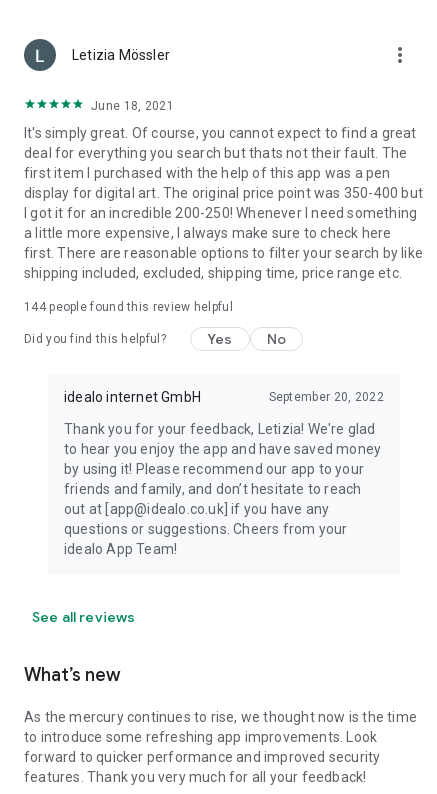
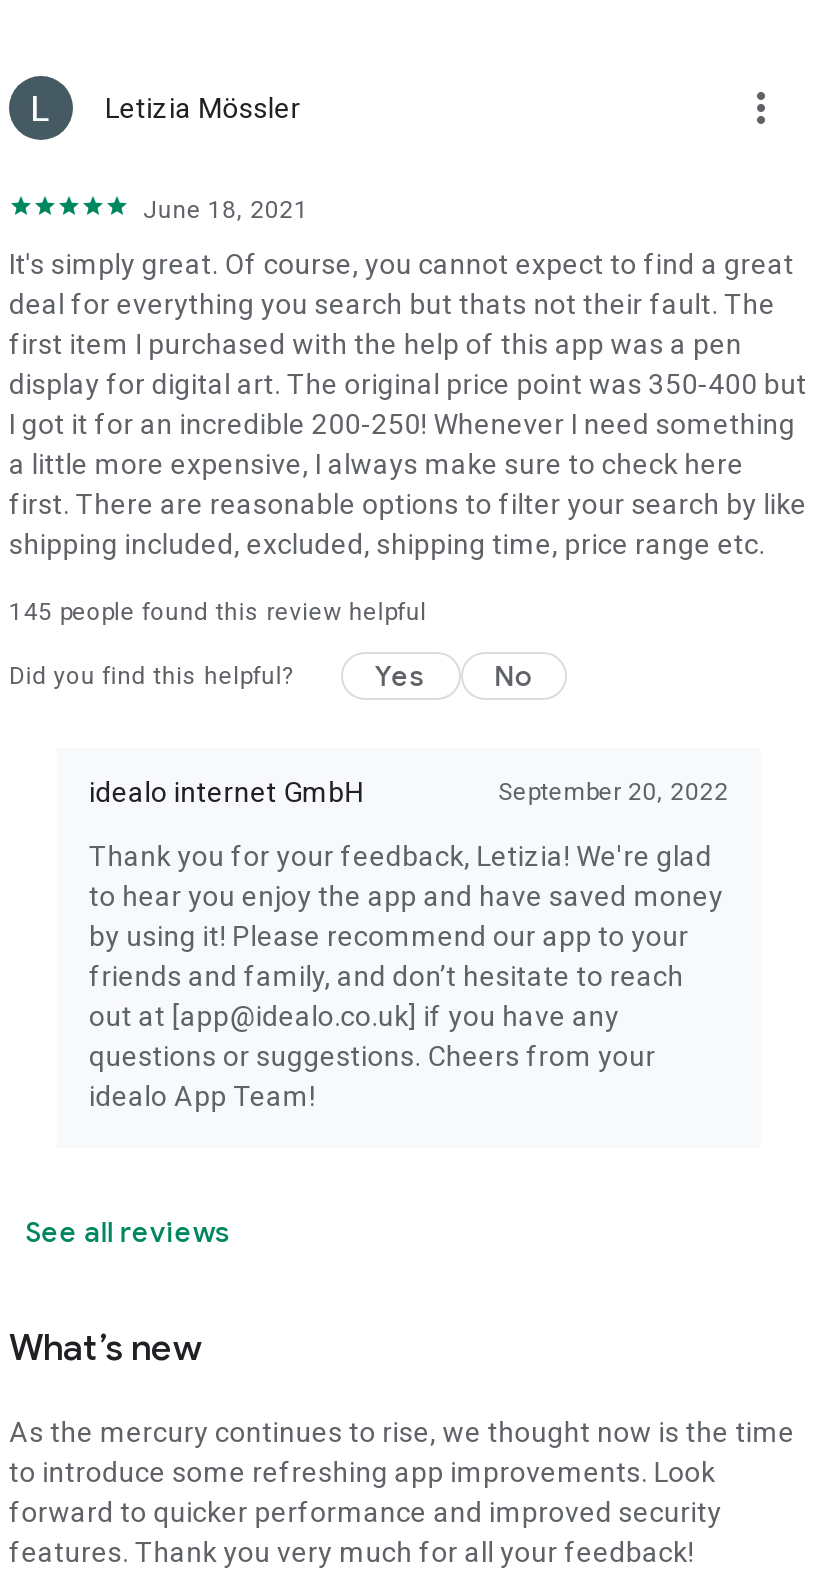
[24,300,233,314] 144 people found this review helpful -> [9,598,427,626] 145 people found this review helpful

